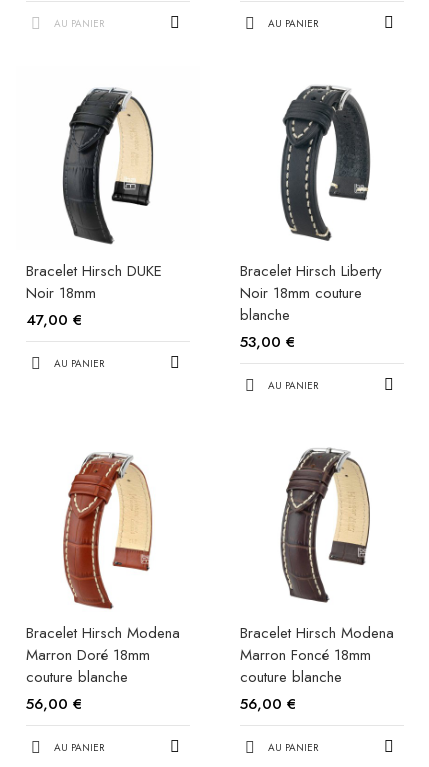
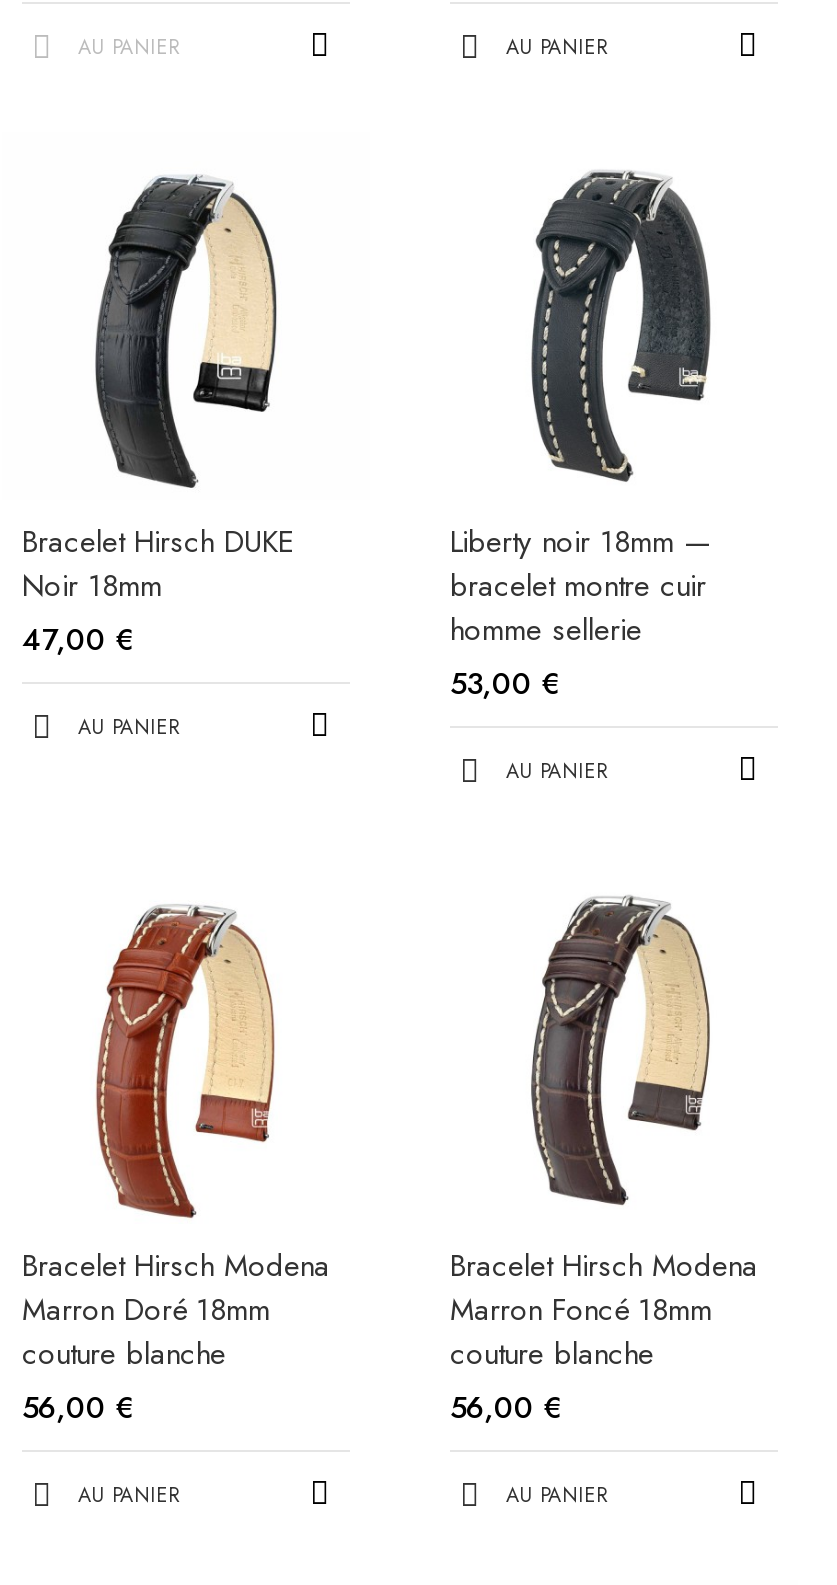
[240,259,382,325] Bracelet Hirsch Liberty | Noir 18mm couture | blanche -> [450,519,710,651] Liberty noir 18mm — | bracelet montre cuir | homme sellerie

